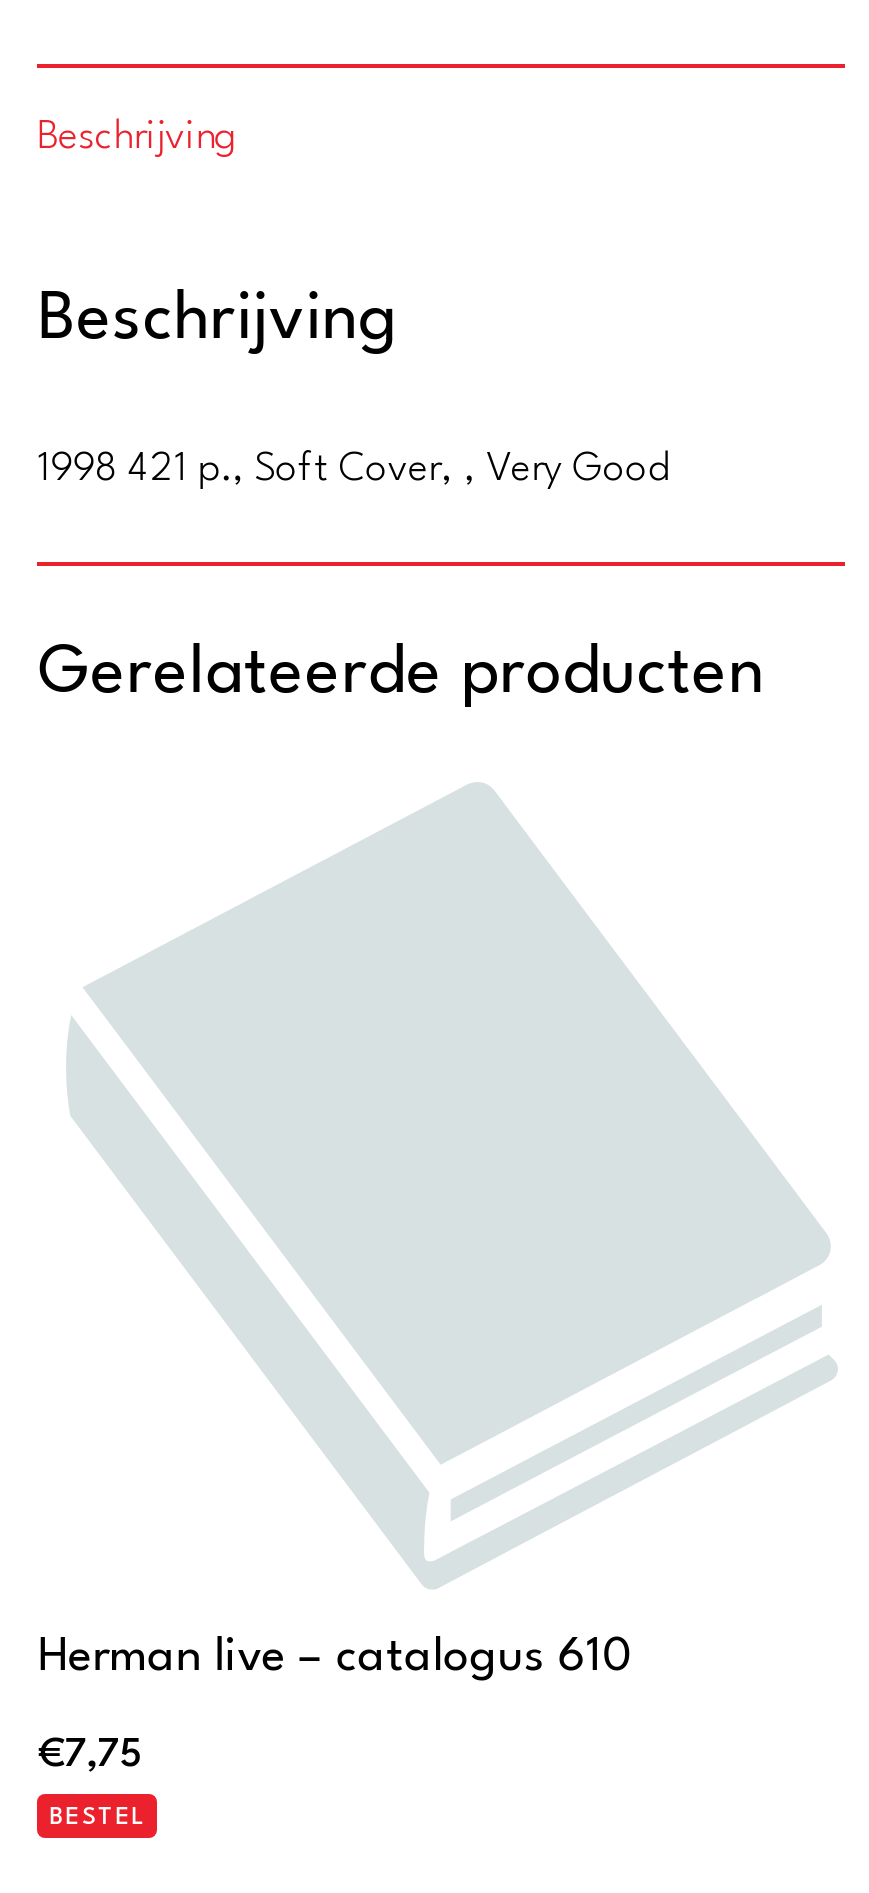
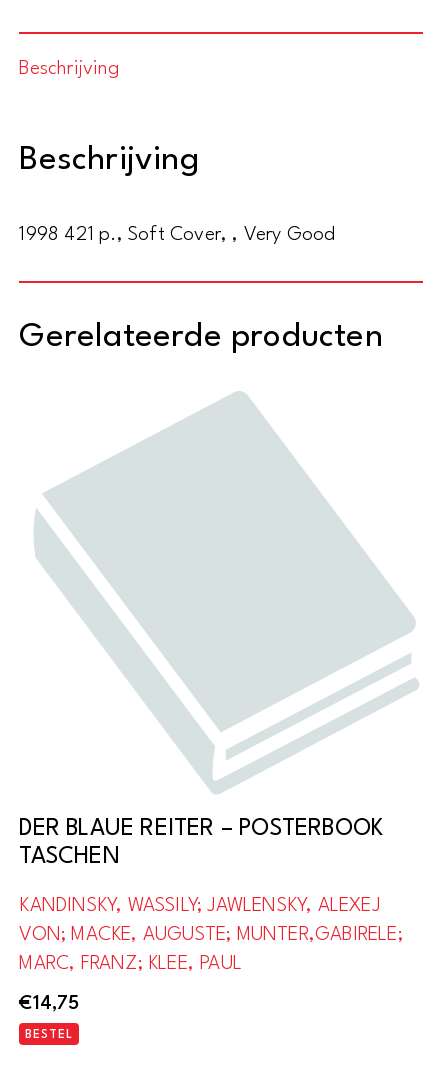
[38,1635,631,1776] Herman live – catalogus 610 | €7,75 -> [19,817,403,1014] DER BLAUE REITER – POSTERBOOK | TASCHEN | KANDINSKY, WASSILY; JAWLENSKY, ALEXEJ | VON; MACKE, AUGUSTE; MUNTER,GABIRELE; | MARC, FRANZ; KLEE, PAUL | €14,75

